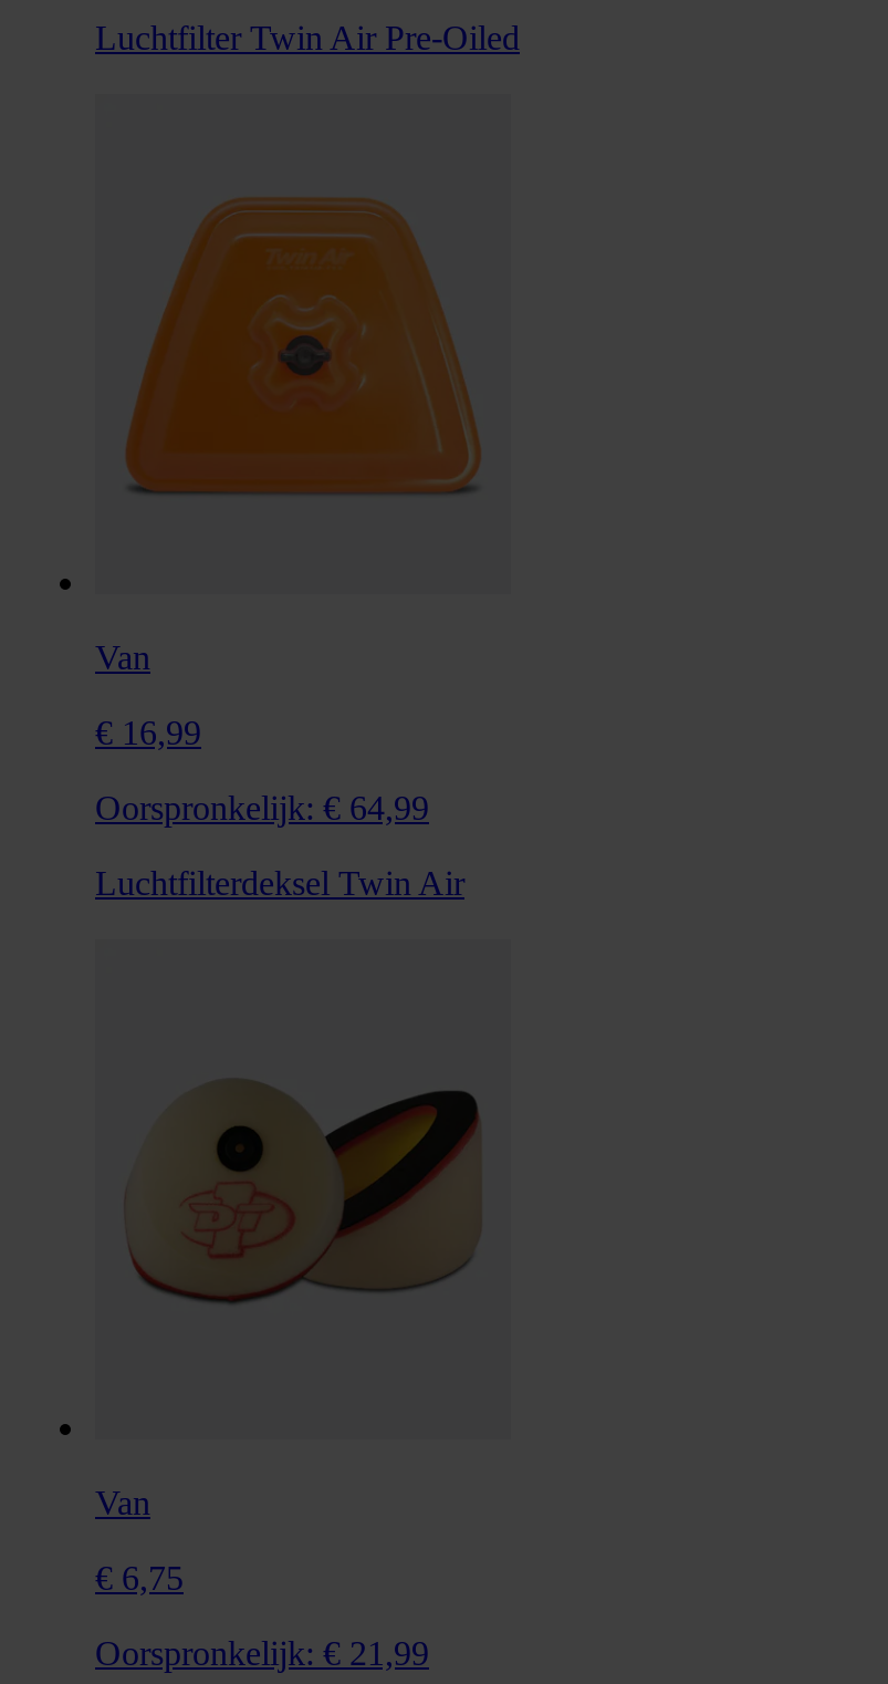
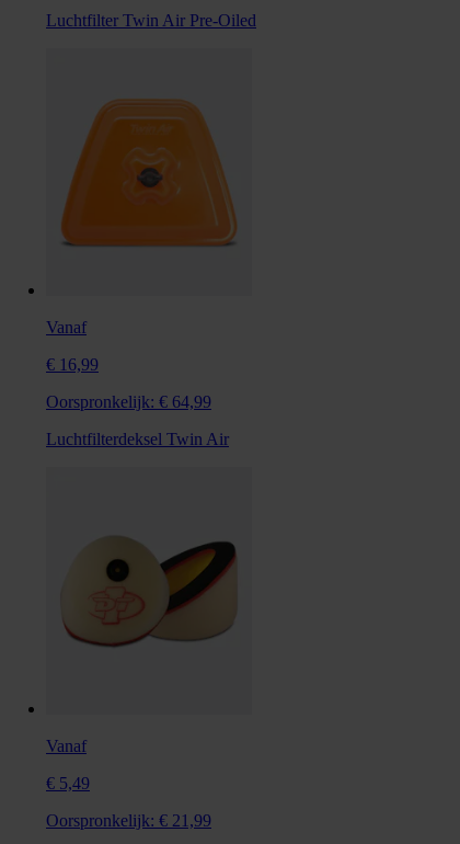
[95,638,150,676] Van -> [46,318,87,337] Vanaf
[95,1483,150,1521] Van -> [46,737,87,755] Vanaf
[95,1558,184,1596] € 6,75 -> [46,774,90,792] € 5,49

